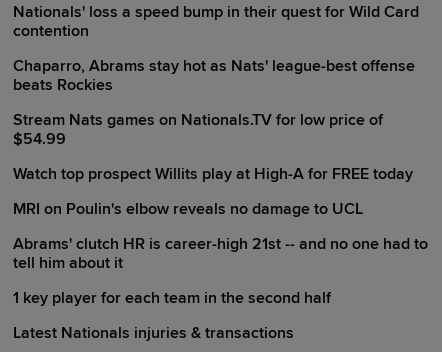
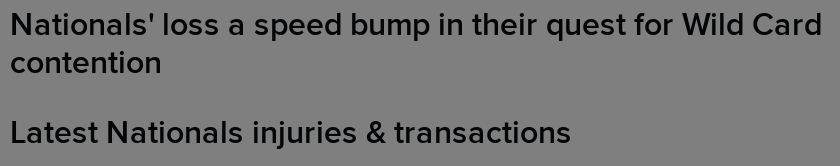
[13,56,428,308] Chaparro, Abrams stay hot as Nats' league-best offense | beats Rockies | Stream Nats games on Nationals.TV for low price of | $54.99 | Watch top prospect Willits play at High-A for FREE today | MRI on Poulin's elbow reveals no damage to UCL | Abrams' clutch HR is career-high 21st -- and no one had to | tell him about it | 1 key player for each team in the second half -> none

